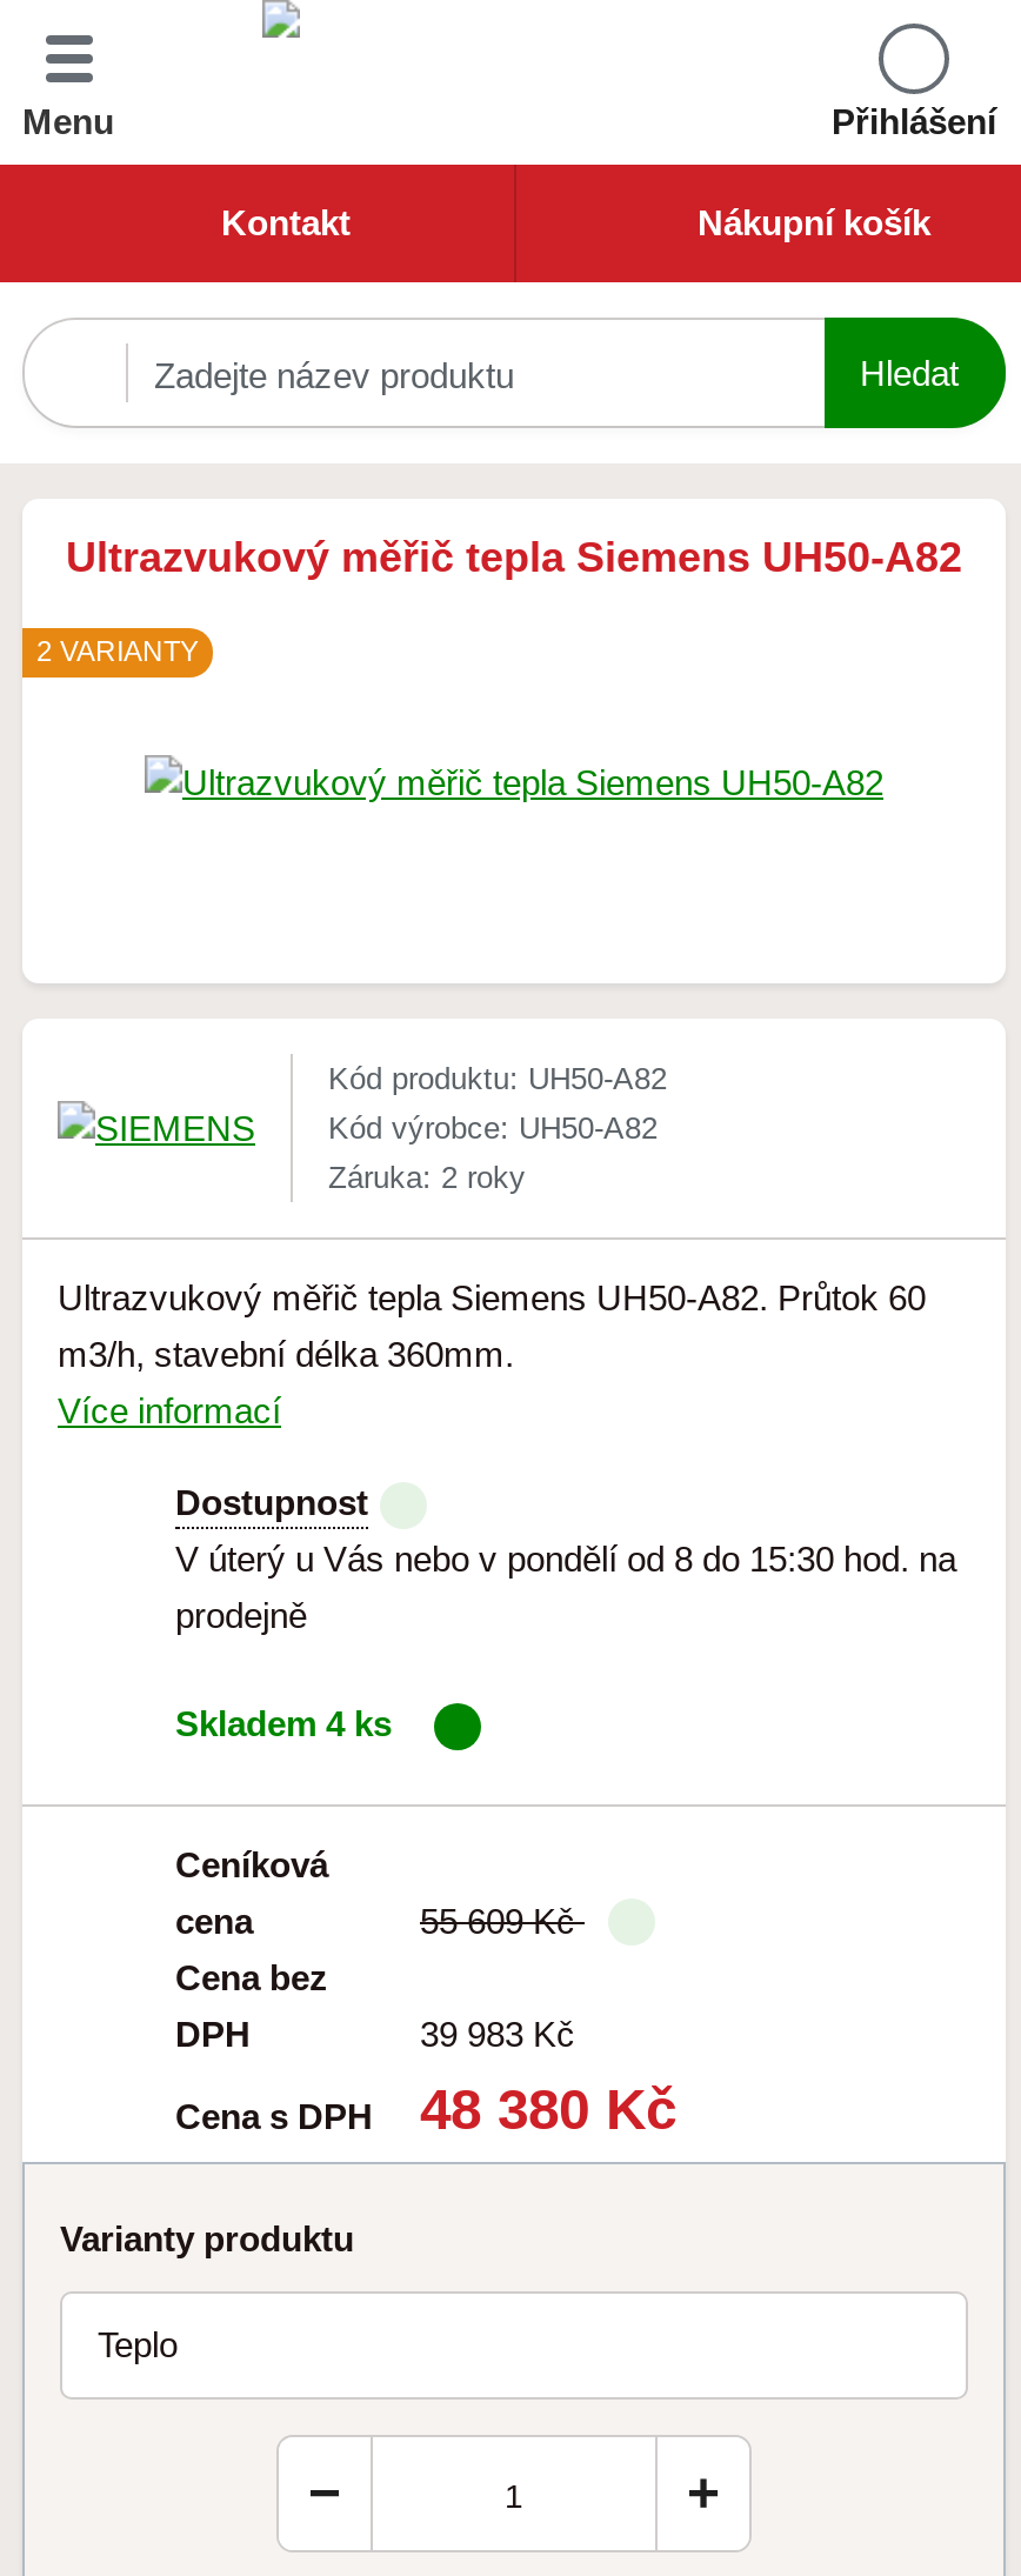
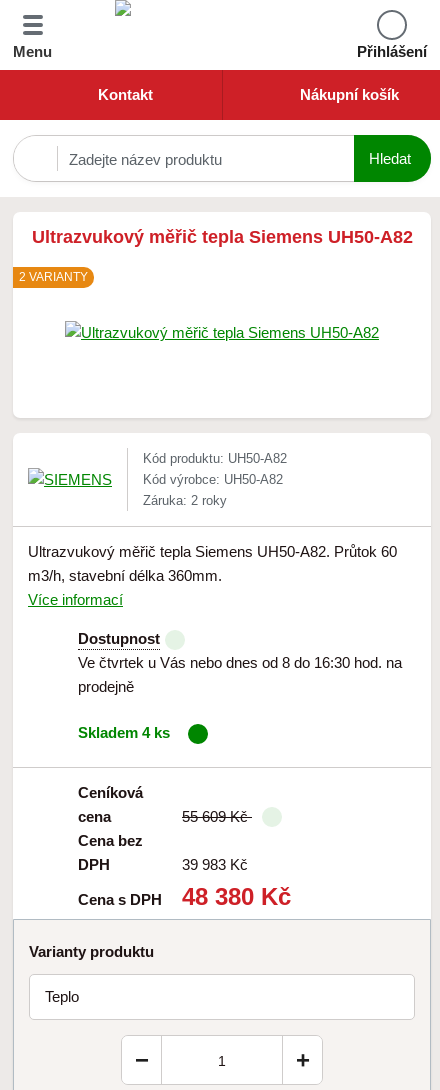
[175,1539,956,1579] V úterý u Vás nebo v pondělí od 8 do 15:30 hod. na -> [78,654,402,671] Ve čtvrtek u Vás nebo dnes od 8 do 16:30 hod. na

